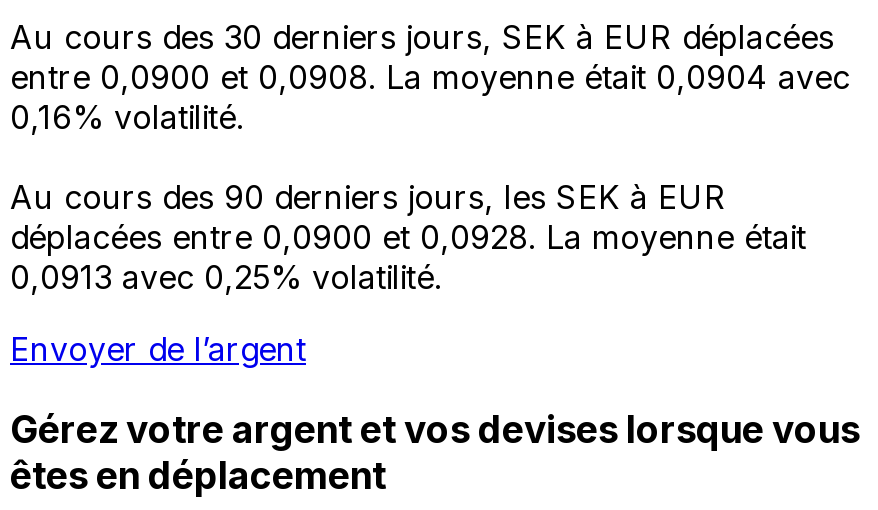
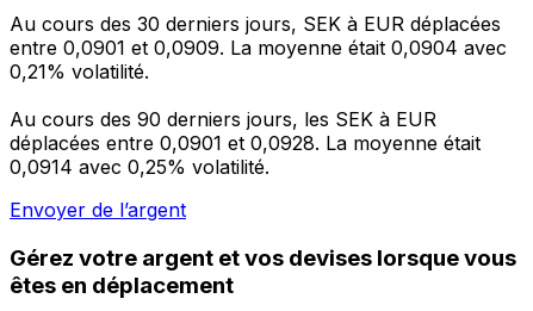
[10,57,850,97] entre 0,0900 et 0,0908. La moyenne était 0,0904 avec -> [10,36,507,60] entre 0,0901 et 0,0909. La moyenne était 0,0904 avec
[10,97,244,137] 0,16% volatilité. -> [10,60,149,84] 0,21% volatilité.
[10,217,806,257] déplacées entre 0,0900 et 0,0928. La moyenne était -> [10,131,481,155] déplacées entre 0,0901 et 0,0928. La moyenne était
[10,257,442,297] 0,0913 avec 0,25% volatilité. -> [10,155,269,179] 0,0914 avec 0,25% volatilité.

